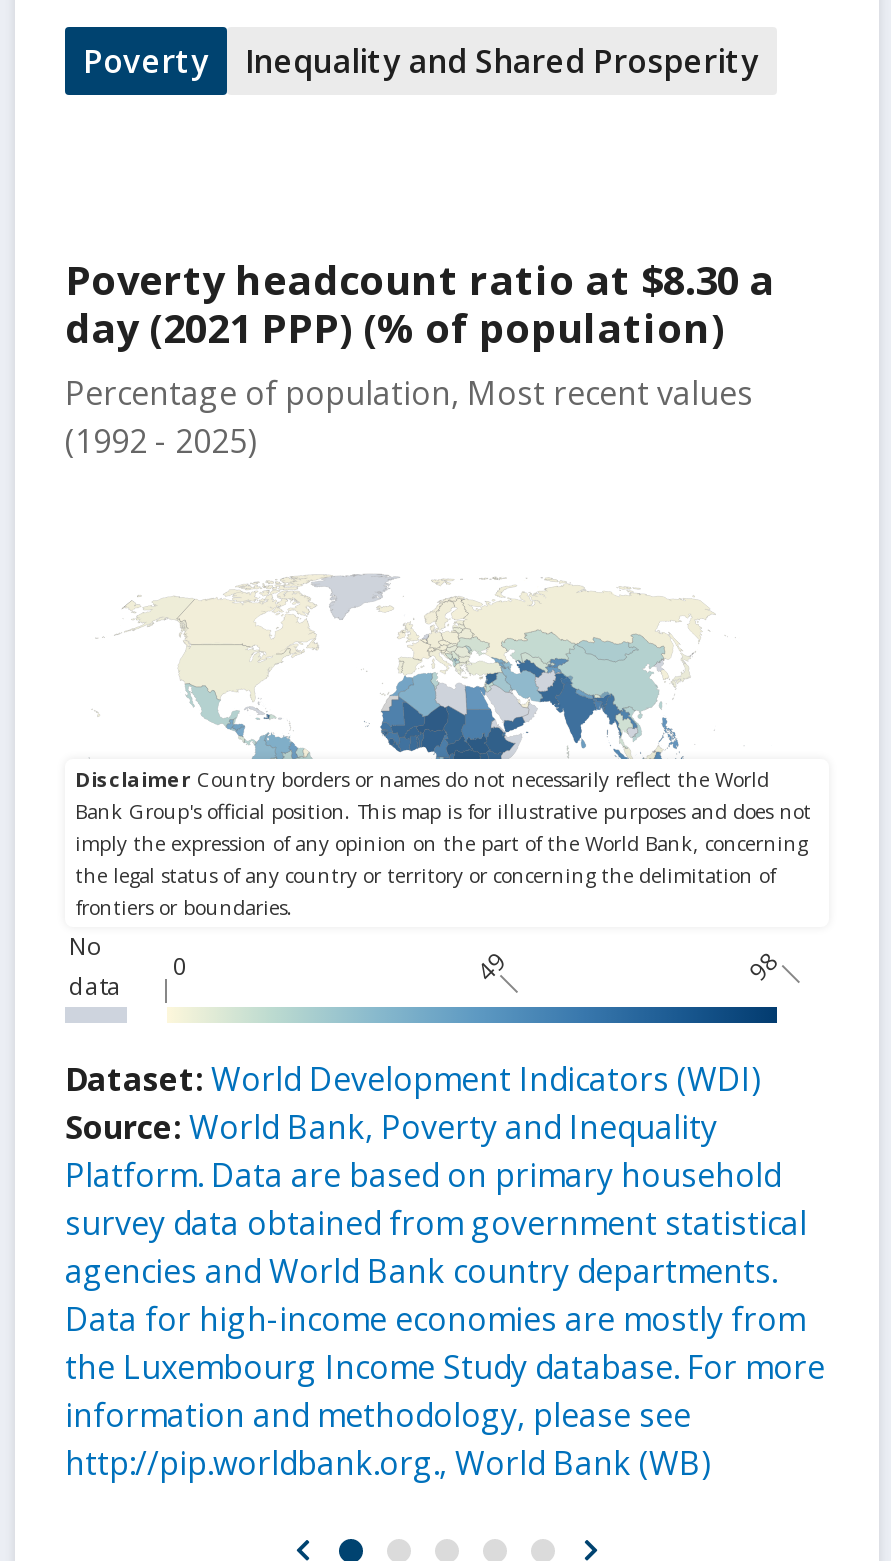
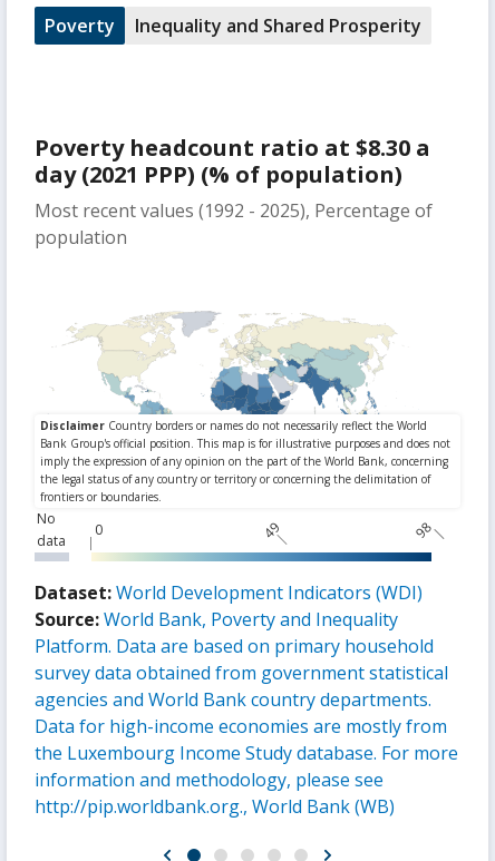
[65,371,753,463] Percentage of population, Most recent values | (1992 - 2025) -> [35,198,433,250] Most recent values (1992 - 2025), Percentage of | population

